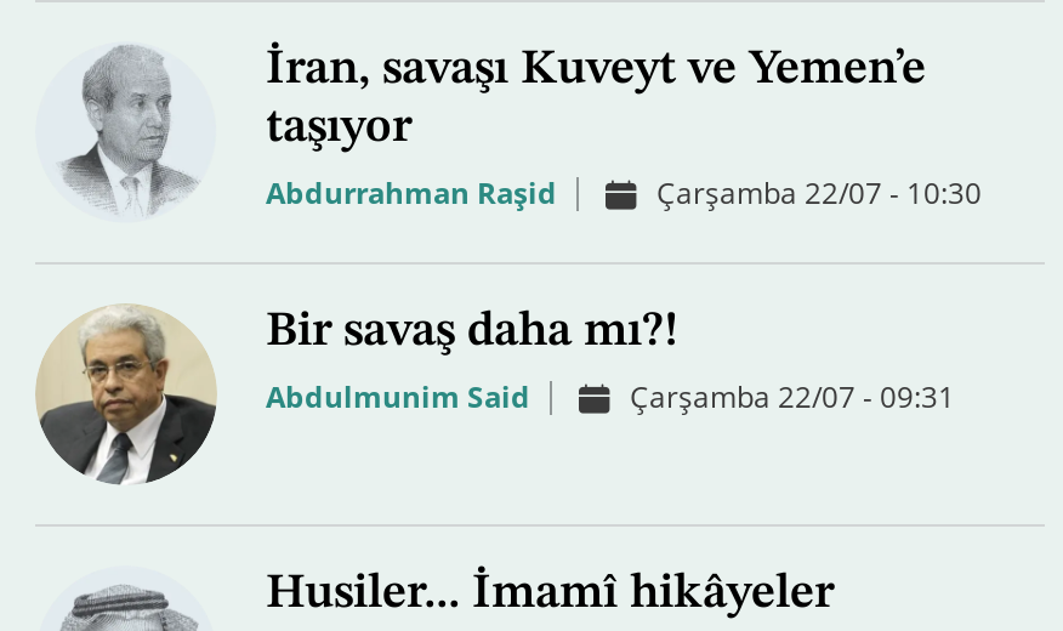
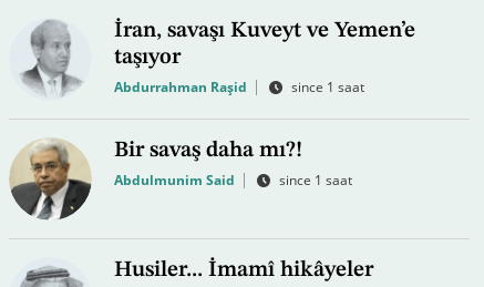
[656,173,982,215] Çarşamba 22/07 - 10:30 -> [291,78,364,97] since 1 saat
[630,377,955,418] Çarşamba 22/07 - 09:31 -> [279,171,352,190] since 1 saat

